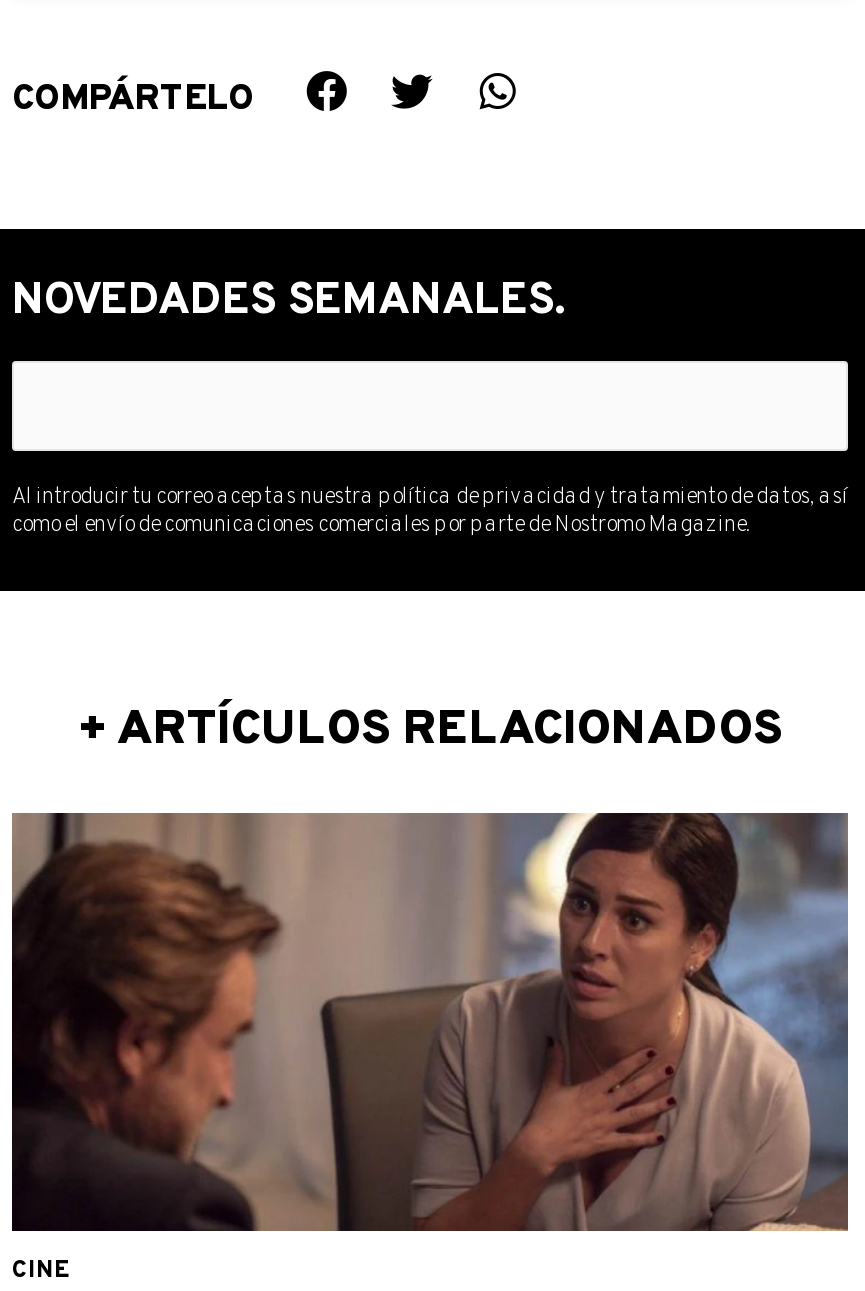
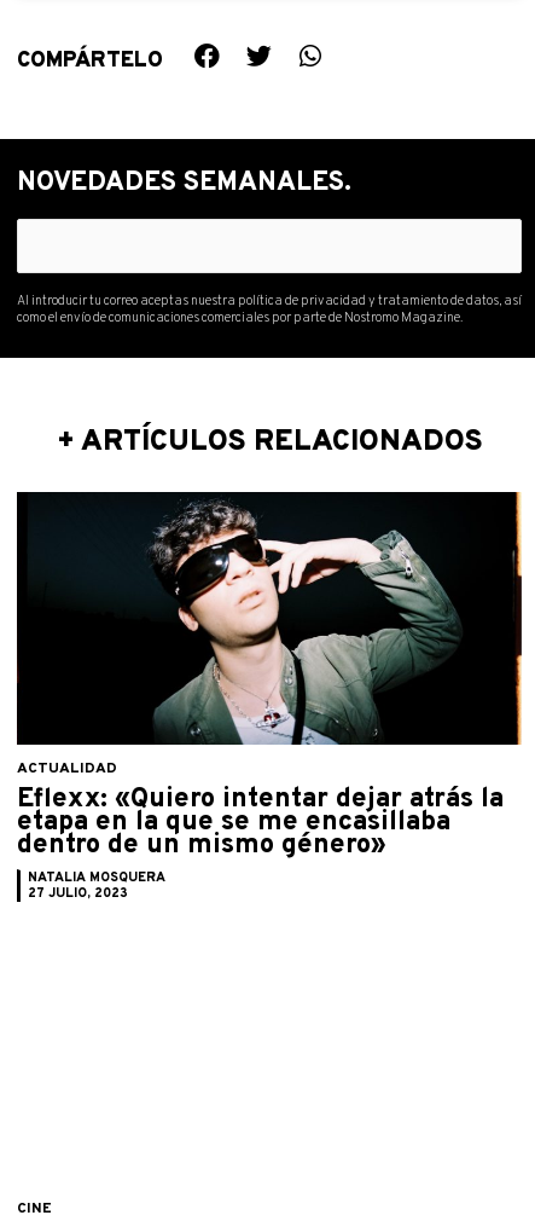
none -> [17,759,504,902] ACTUALIDAD | Eflexx: «Quiero intentar dejar atrás la | etapa en la que se me encasillaba | dentro de un mismo género» | NATALIA MOSQUERA | 27 JULIO, 2023
[10,811,850,1233] [image] -> [17,491,522,746] [image]

